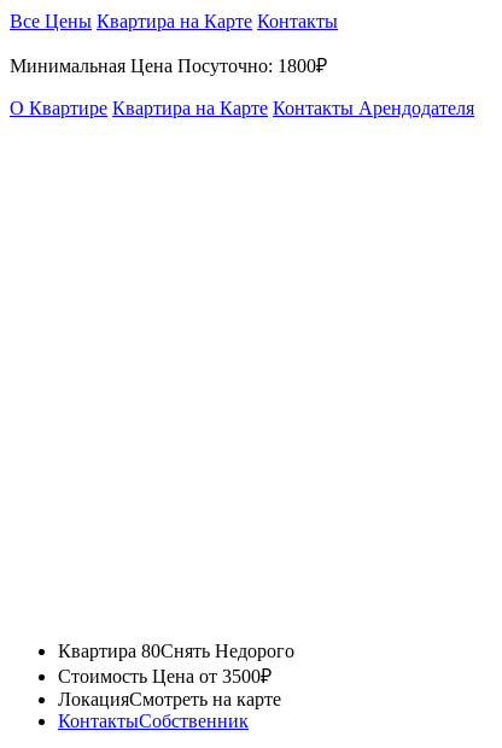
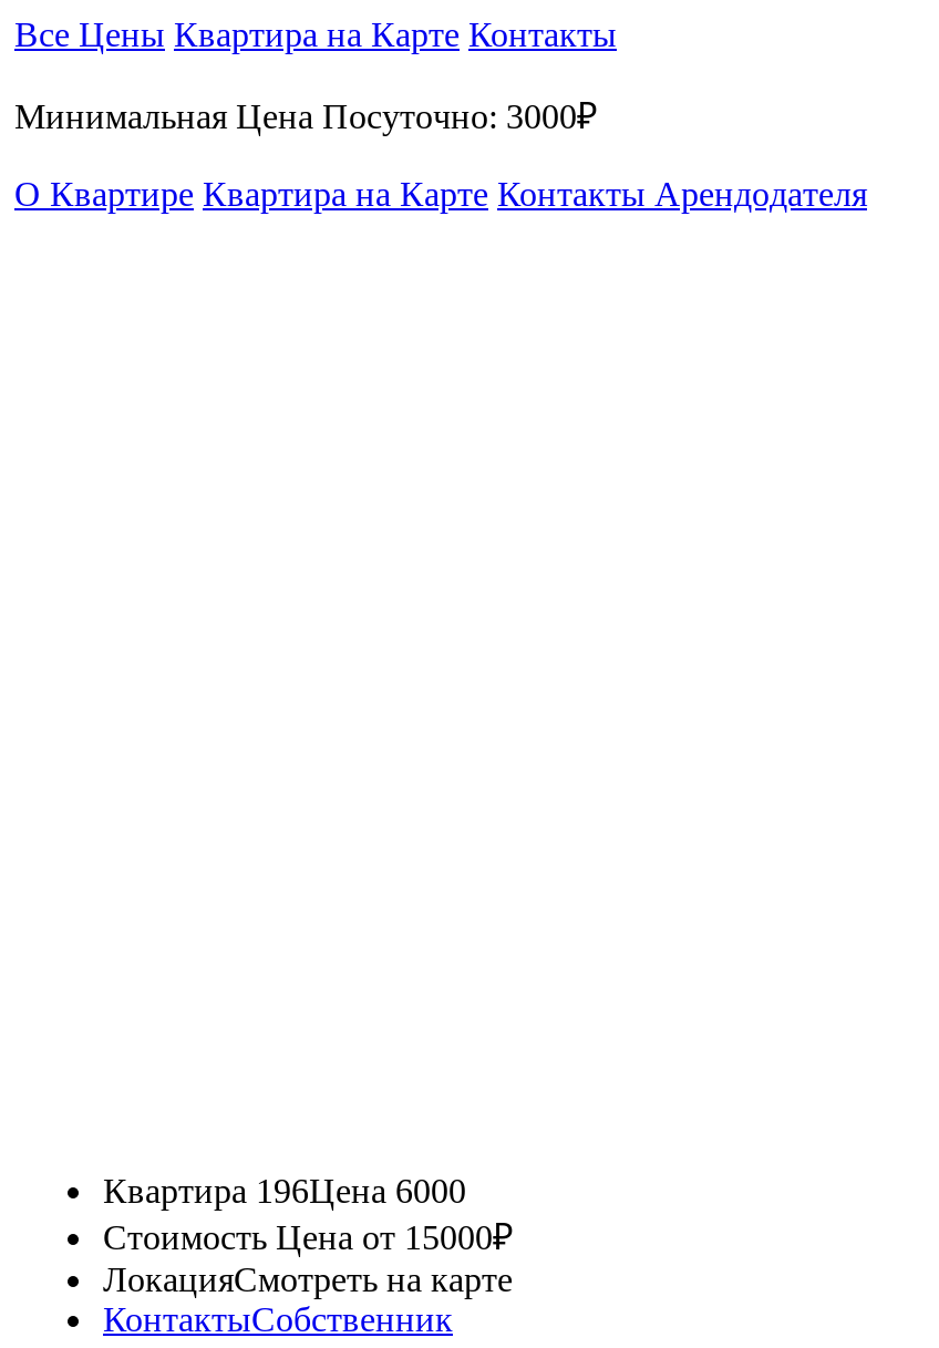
[10,56,327,76] Минимальная Цена Посуточно: 1800₽ -> [14,98,597,136] Минимальная Цена Посуточно: 3000₽
[58,641,294,661] Квартира 80Снять Недорого -> [103,1172,466,1210] Квартира 196Цена 6000
[58,666,272,687] Стоимость Цена от 3500₽ -> [103,1219,513,1257] Стоимость Цена от 15000₽

